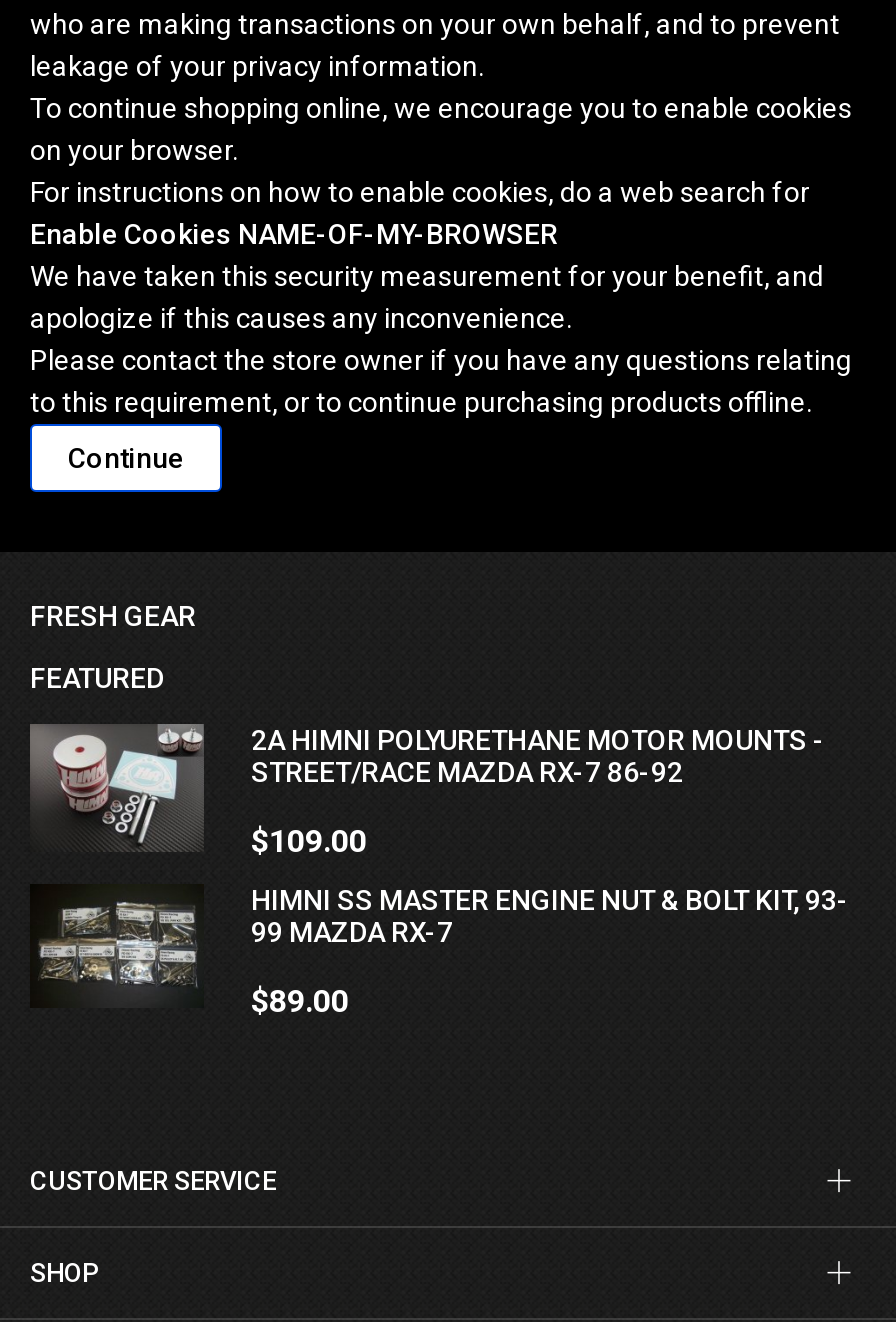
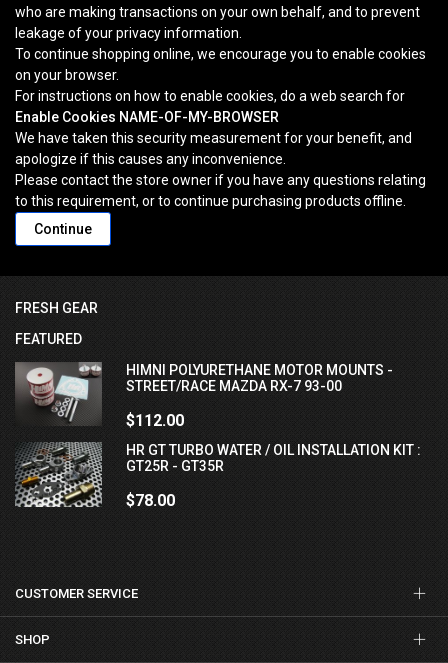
[251,724,825,788] 2A HIMNI POLYURETHANE MOTOR MOUNTS - | STREET/RACE MAZDA RX-7 86-92 -> [125,362,392,394] HIMNI POLYURETHANE MOTOR MOUNTS - | STREET/RACE MAZDA RX-7 93-00
[251,822,367,860] $109.00 -> [125,411,183,430] $112.00
[30,884,849,1010] [image] | HIMNI SS MASTER ENGINE NUT & BOLT KIT, 93- | 99 MAZDA RX-7 -> [14,441,420,508] [image] | HR GT TURBO WATER / OIL INSTALLATION KIT : | GT25R - GT35R
[251,982,349,1020] $89.00 -> [125,491,174,510] $78.00

